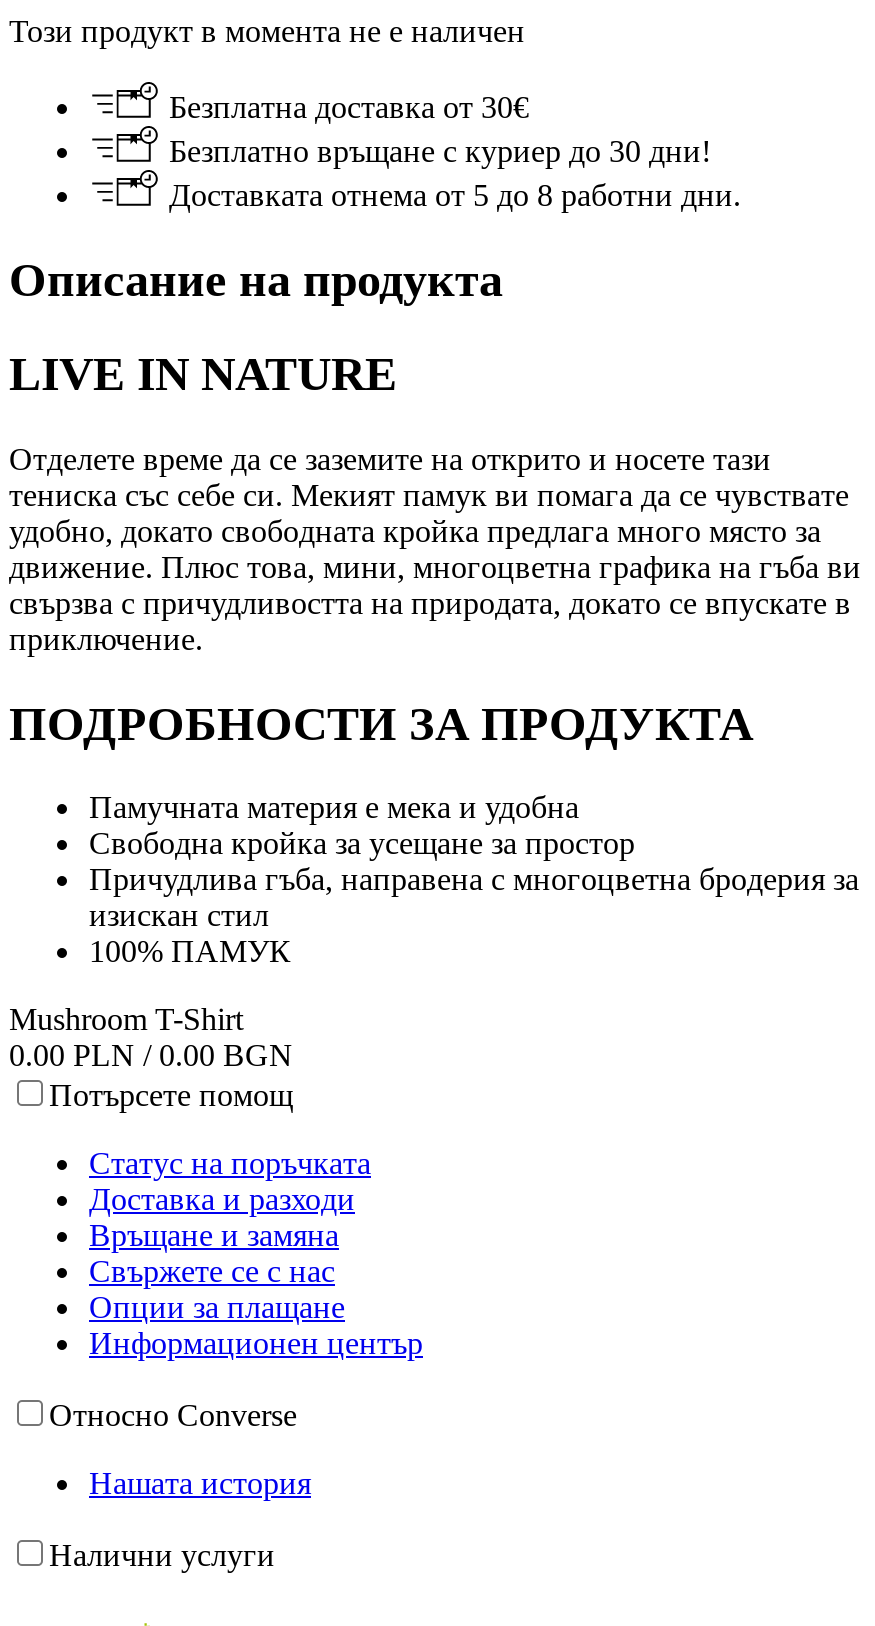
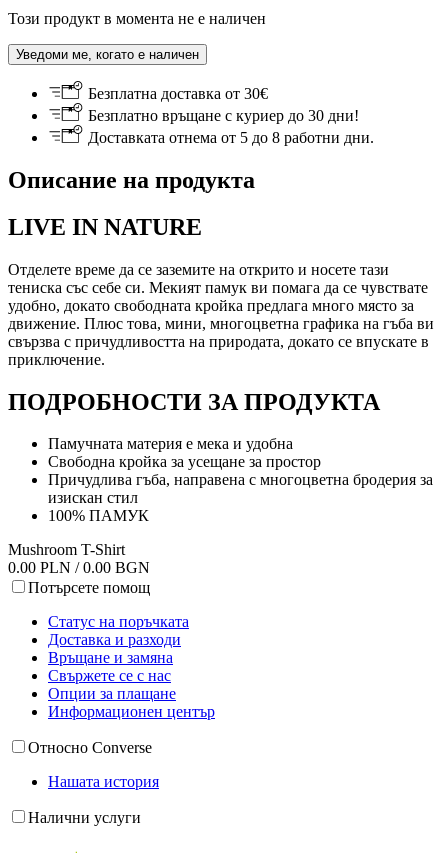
none -> [16,47,199,62] Уведоми ме, когато е наличен

